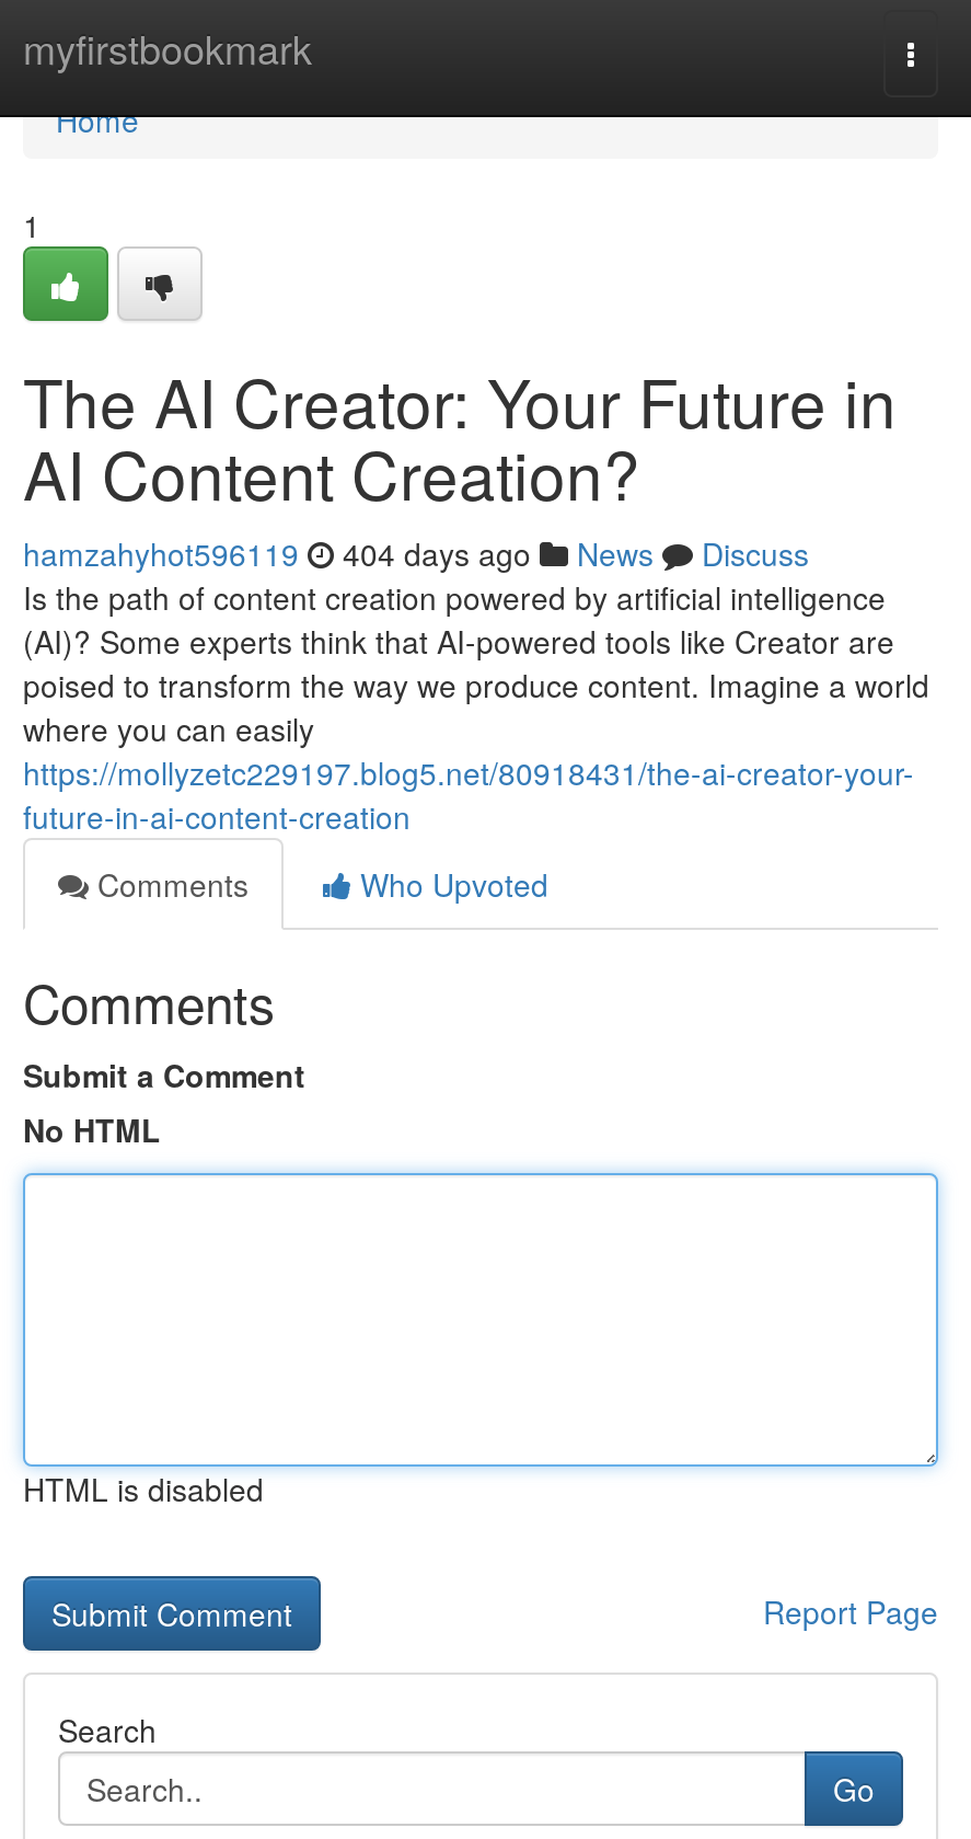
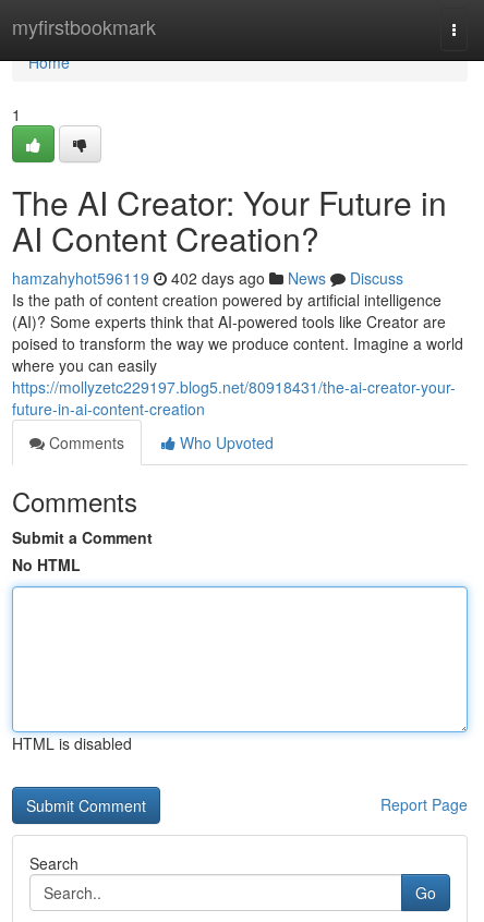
[23,531,809,575] hamzahyhot596119 404 days ago News Discuss -> [12,267,403,289] hamzahyhot596119 402 days ago News Discuss

